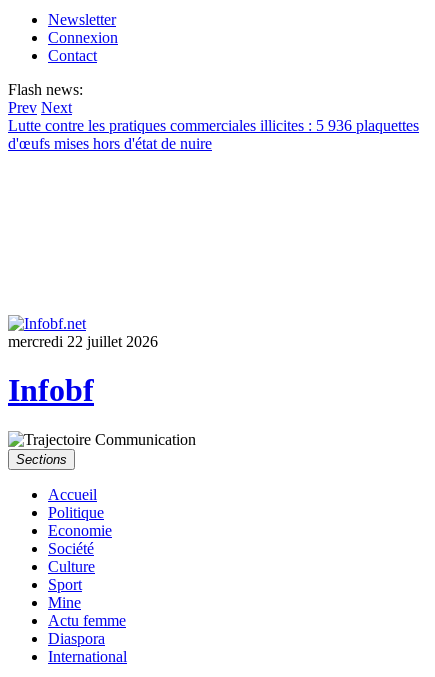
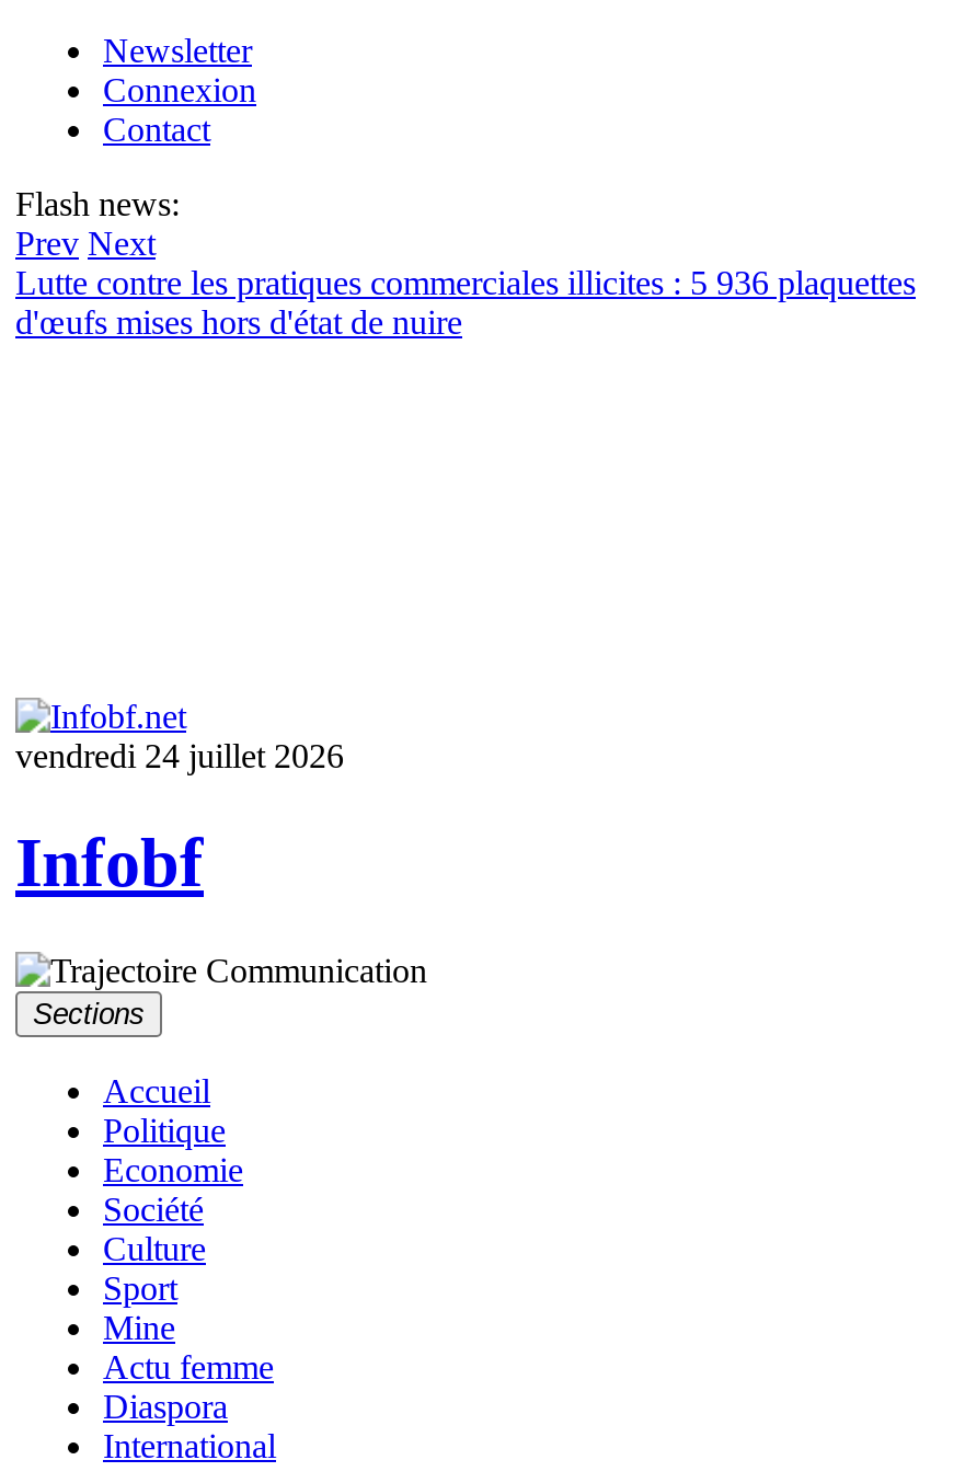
[8,333,158,350] mercredi 22 juillet 2026 -> [15,737,344,774] vendredi 24 juillet 2026

